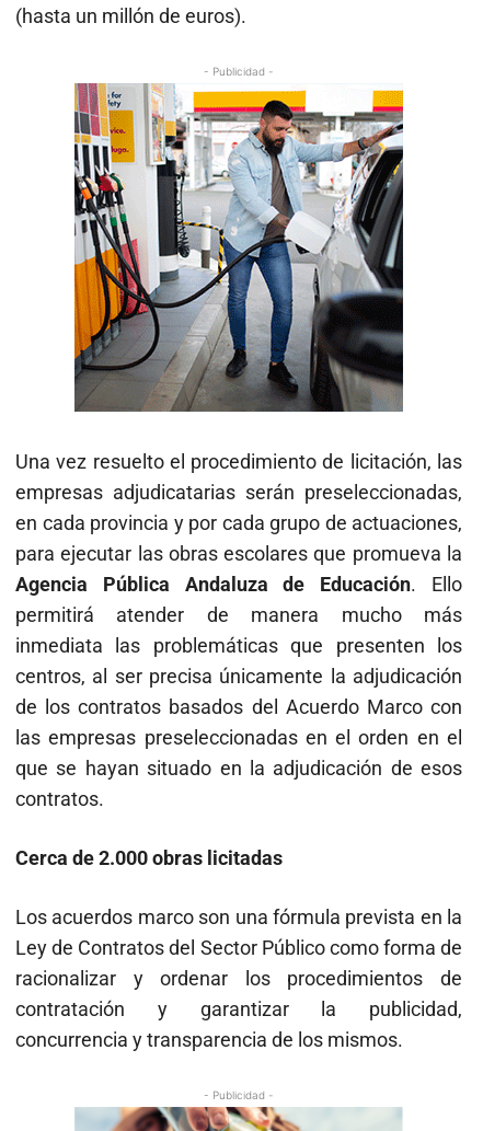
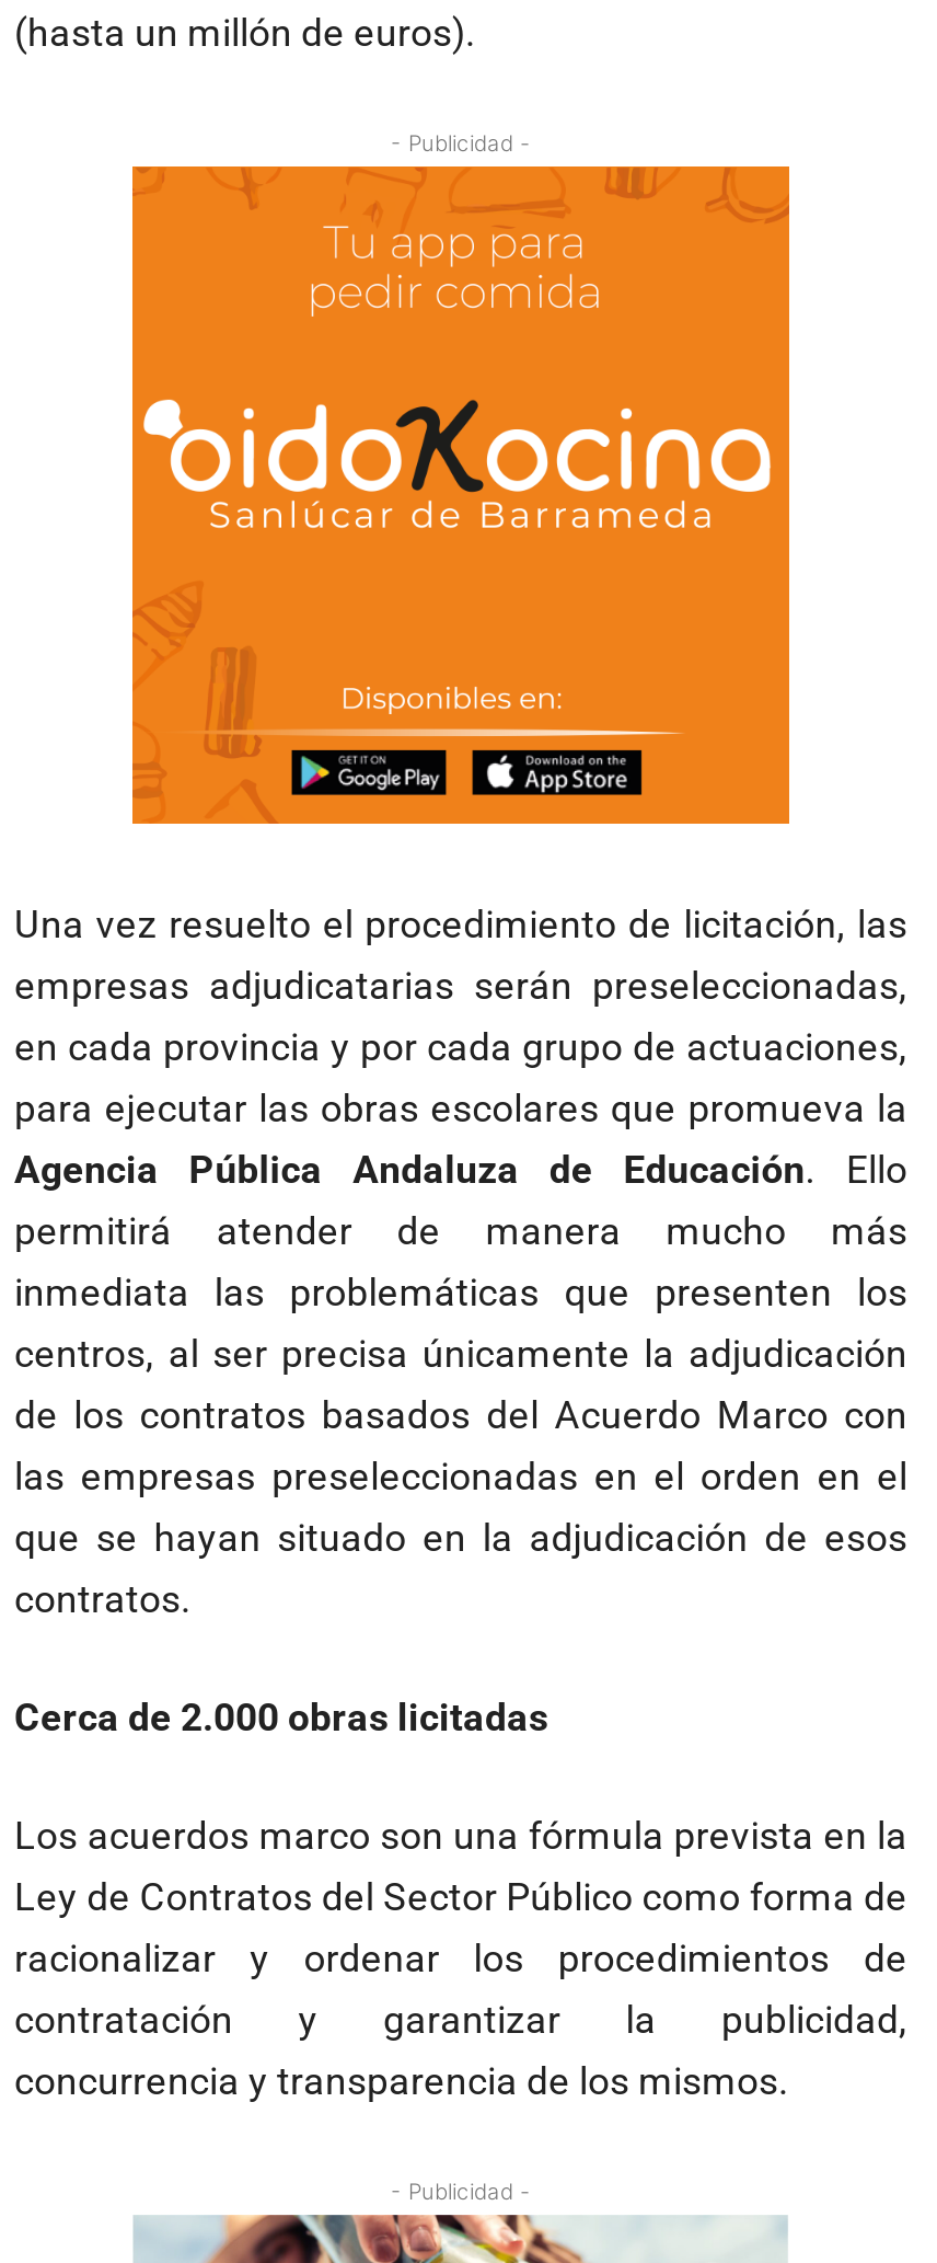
[73,82,404,413] [image] -> [130,164,791,826] [image]

